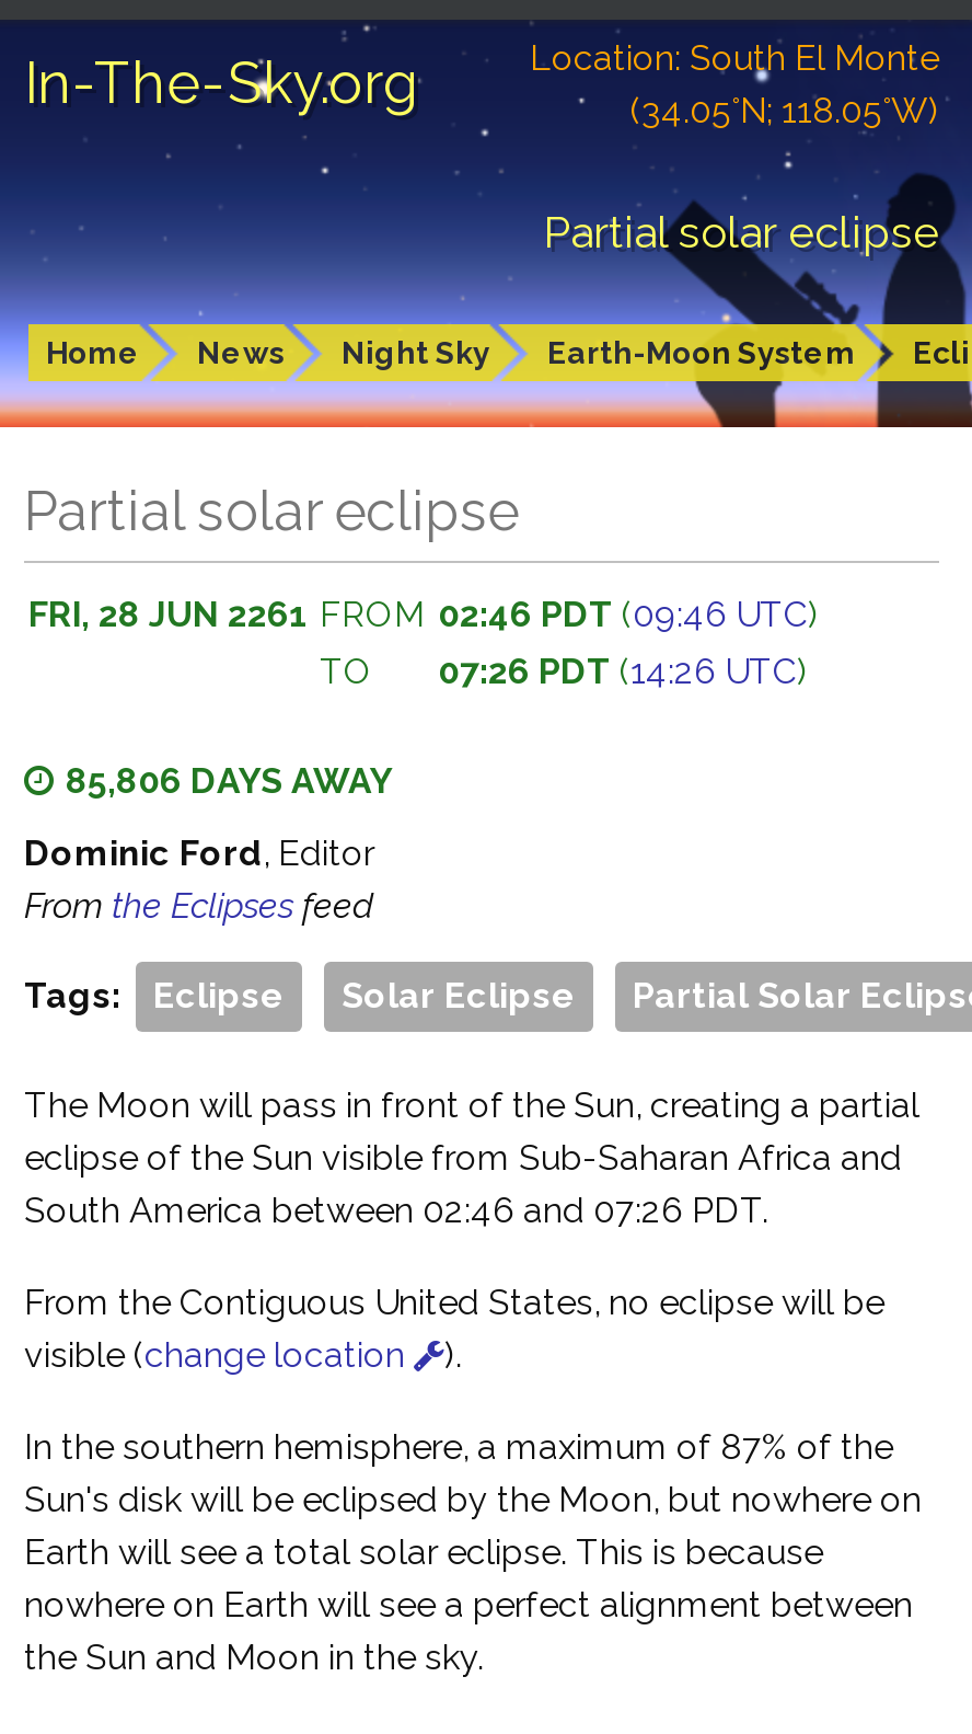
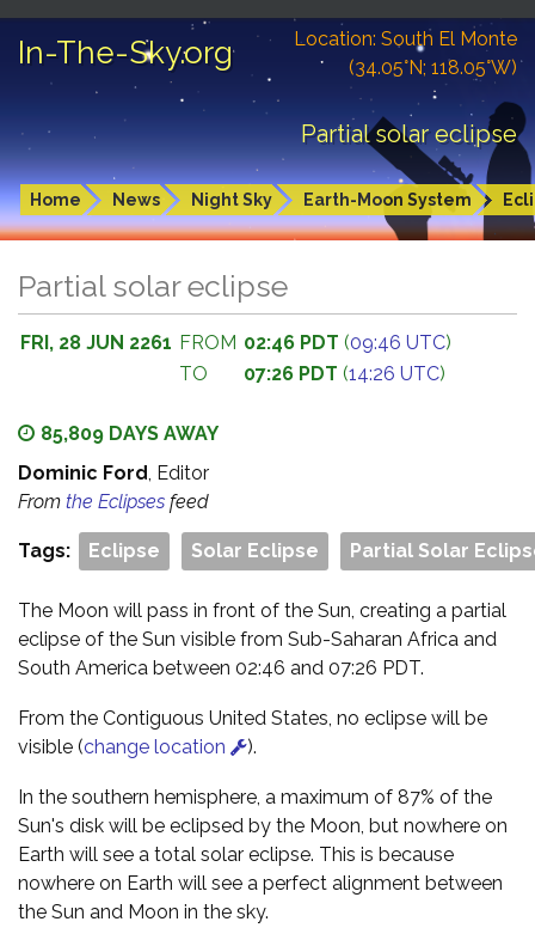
[66,760,392,802] 85,806 DAYS AWAY -> [41,422,219,445] 85,809 DAYS AWAY

